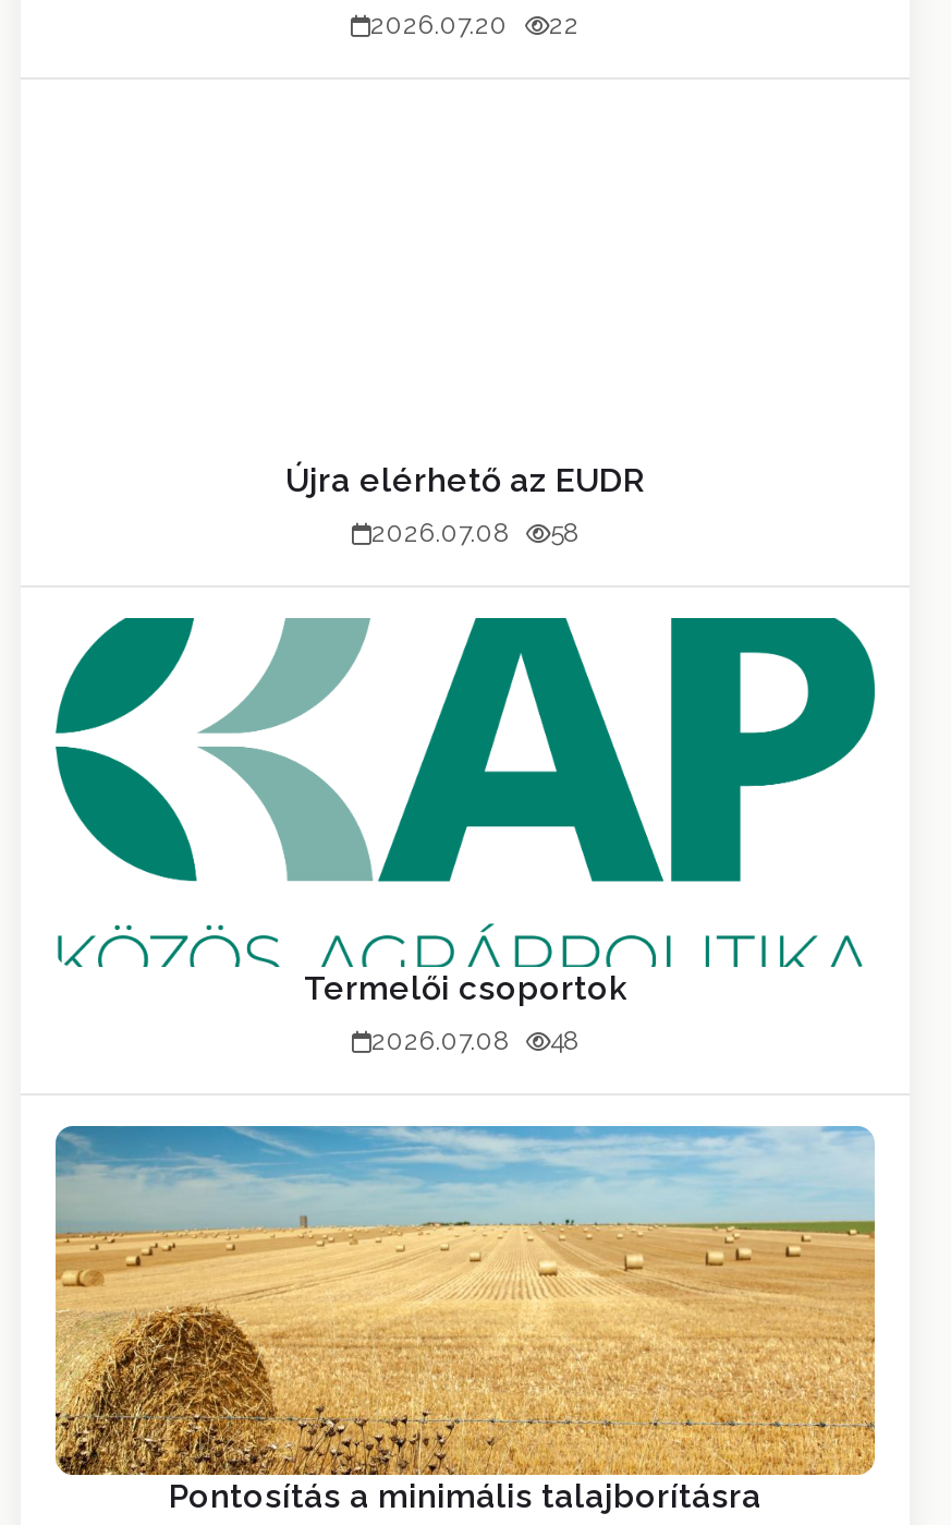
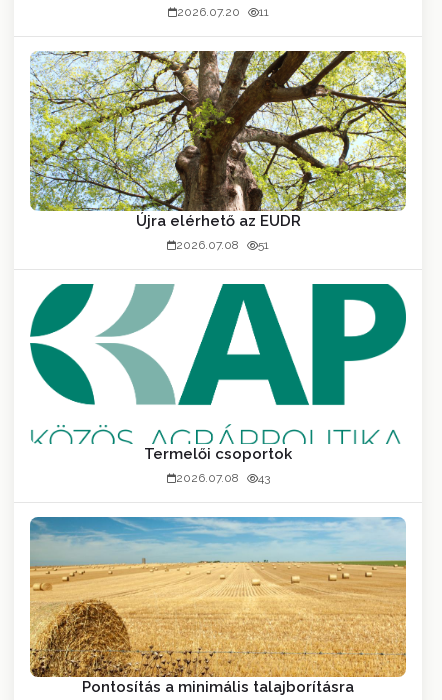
[370,9,580,40] 2026.07.20 22 -> [176,5,268,19] 2026.07.20 11
none -> [29,50,407,212] [image]
[371,517,578,548] 2026.07.08 58 -> [176,238,269,252] 2026.07.08 51
[371,1025,578,1056] 2026.07.08 48 -> [175,471,269,485] 2026.07.08 43

